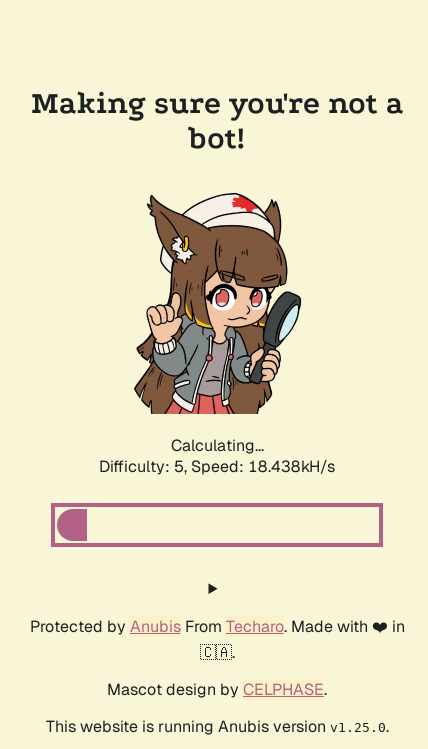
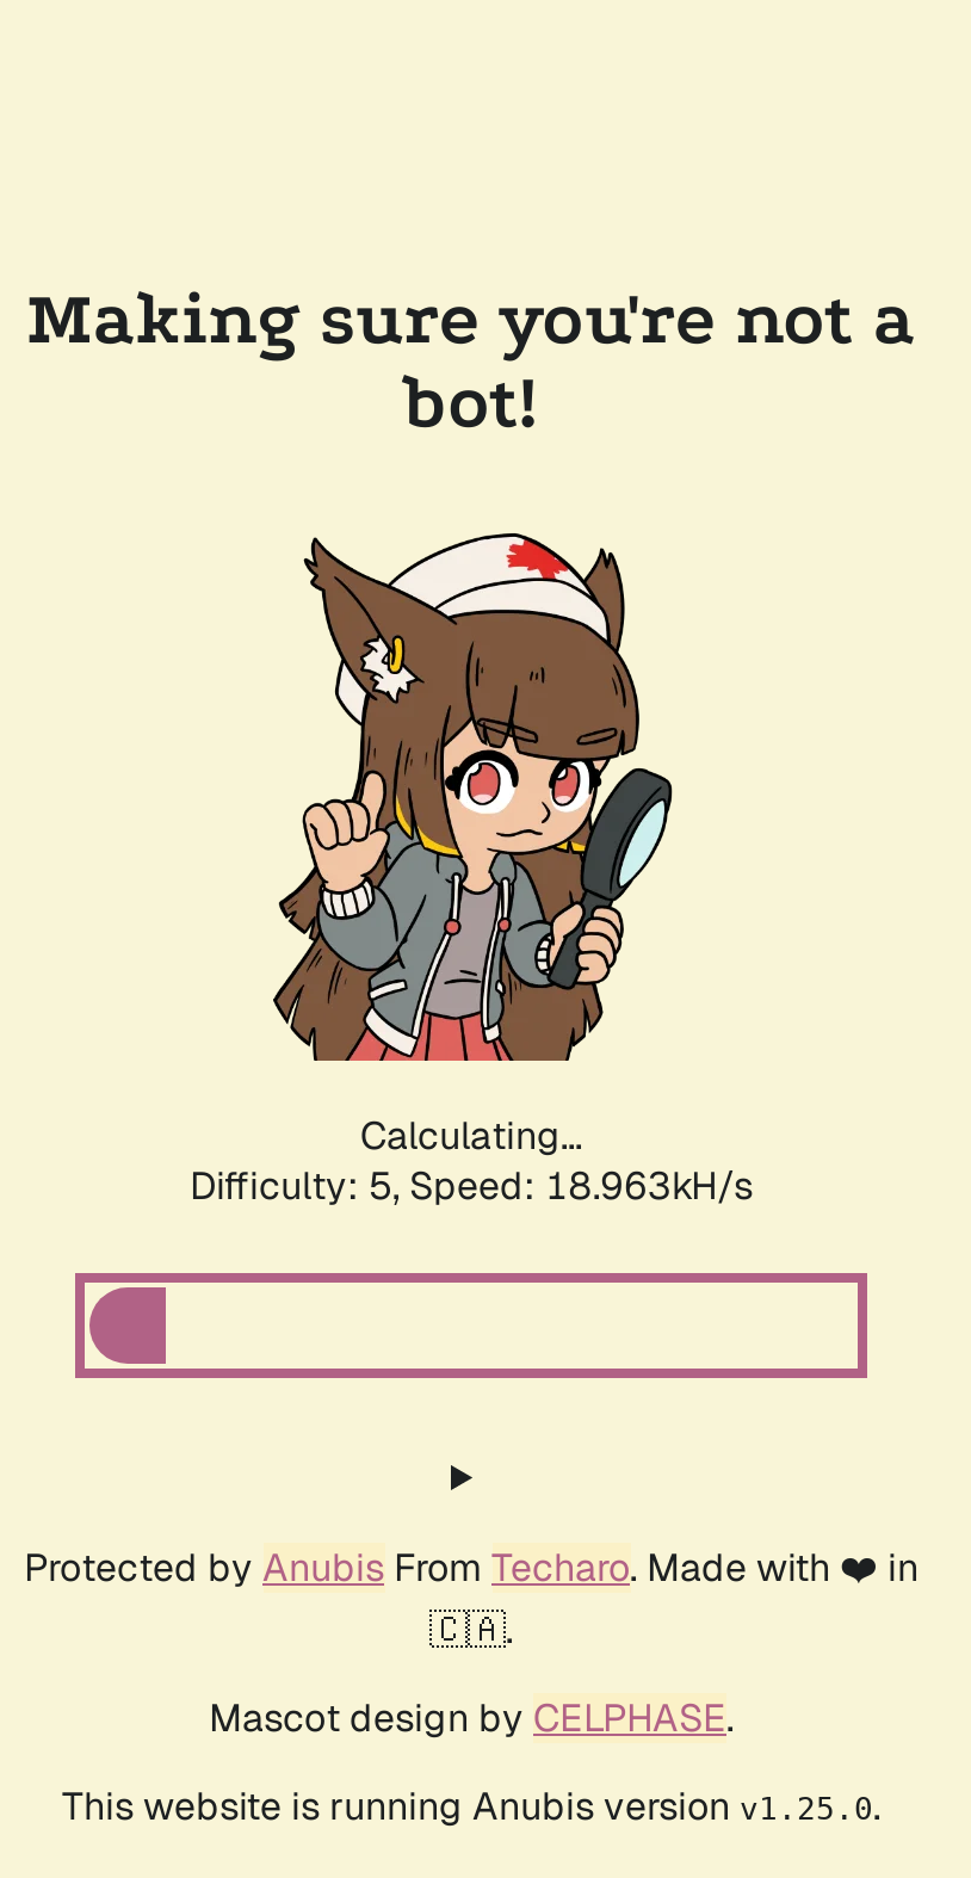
[99,456,335,477] Difficulty: 5, Speed: 18.438kH/s -> [190,1161,753,1211] Difficulty: 5, Speed: 18.963kH/s

